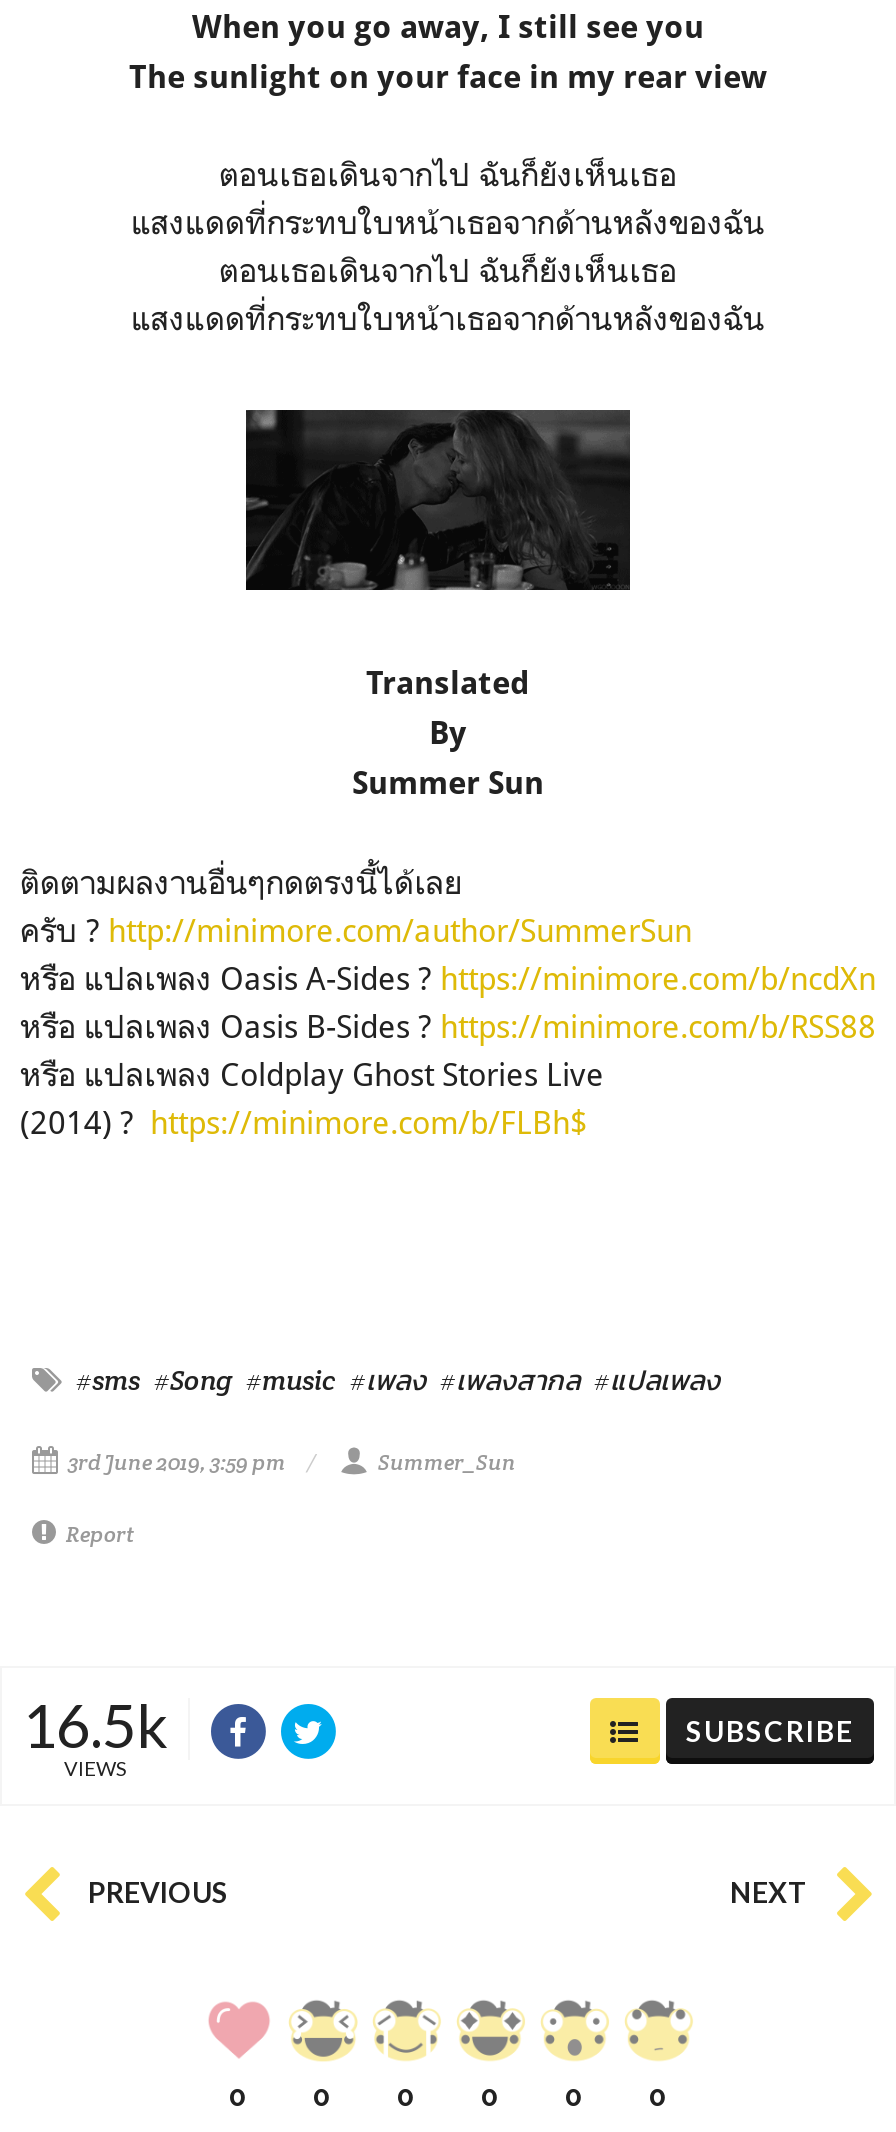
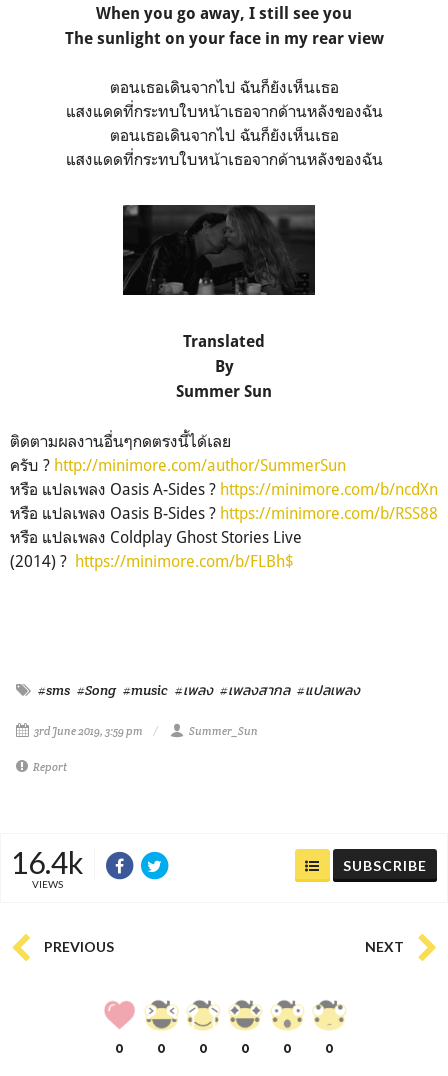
[22,1688,168,1760] 16.5k -> [11,844,84,880] 16.4k

